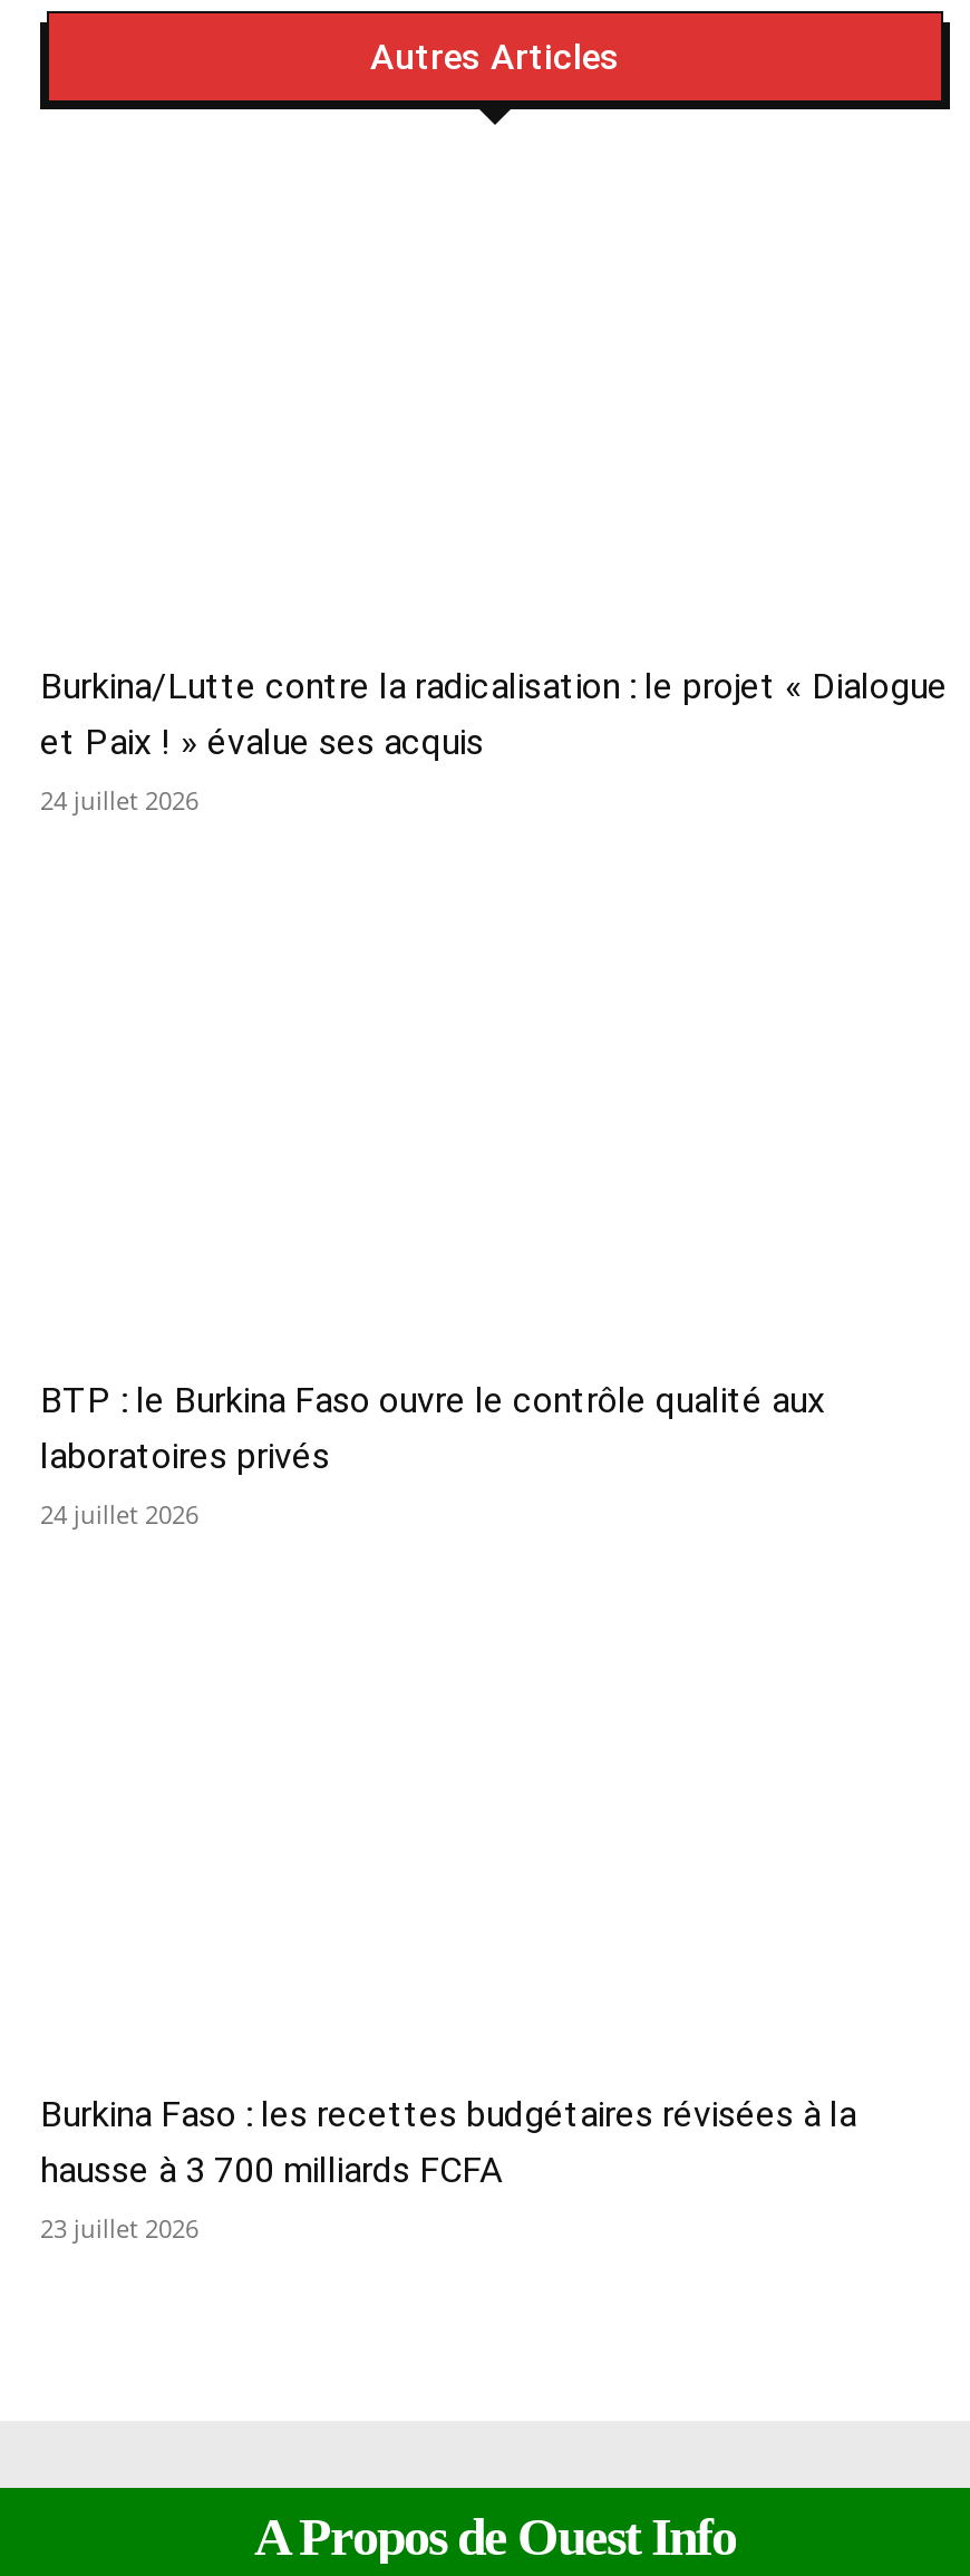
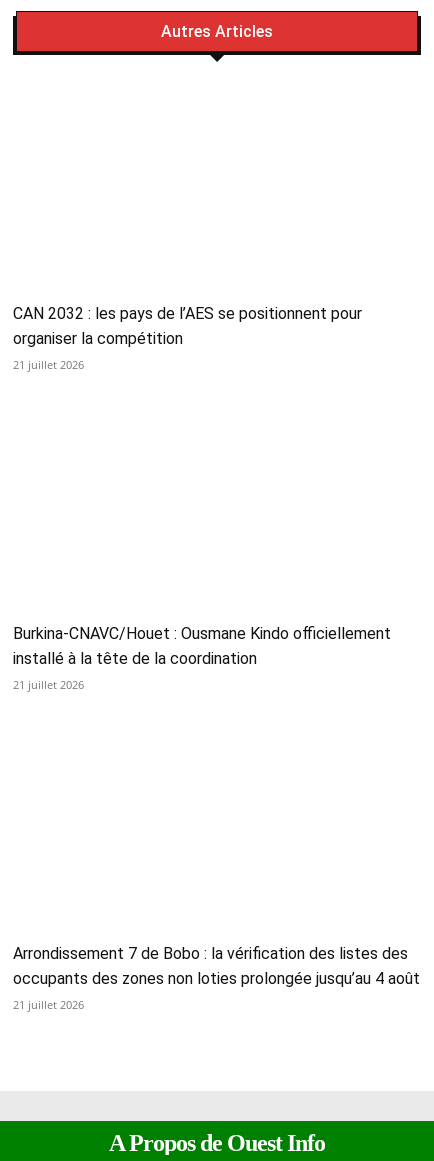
[40,665,948,764] Burkina/Lutte contre la radicalisation : le projet « Dialogue | et Paix ! » évalue ses acquis -> [13,304,362,348] CAN 2032 : les pays de l’AES se positionnent pour | organiser la compétition
[40,784,198,817] 24 juillet 2026 -> [13,357,84,372] 21 juillet 2026
[40,1379,825,1478] BTP : le Burkina Faso ouvre le contrôle qualité aux | laboratoires privés -> [13,624,391,668] Burkina-CNAVC/Houet : Ousmane Kindo officiellement | installé à la tête de la coordination
[40,1498,198,1531] 24 juillet 2026 -> [13,677,84,692] 21 juillet 2026
[40,2093,856,2192] Burkina Faso : les recettes budgétaires révisées à la | hausse à 3 700 milliards FCFA -> [13,944,420,988] Arrondissement 7 de Bobo : la vérification des listes des | occupants des zones non loties prolongée jusqu’au 4 août
[40,2212,198,2245] 23 juillet 2026 -> [13,997,84,1012] 21 juillet 2026

